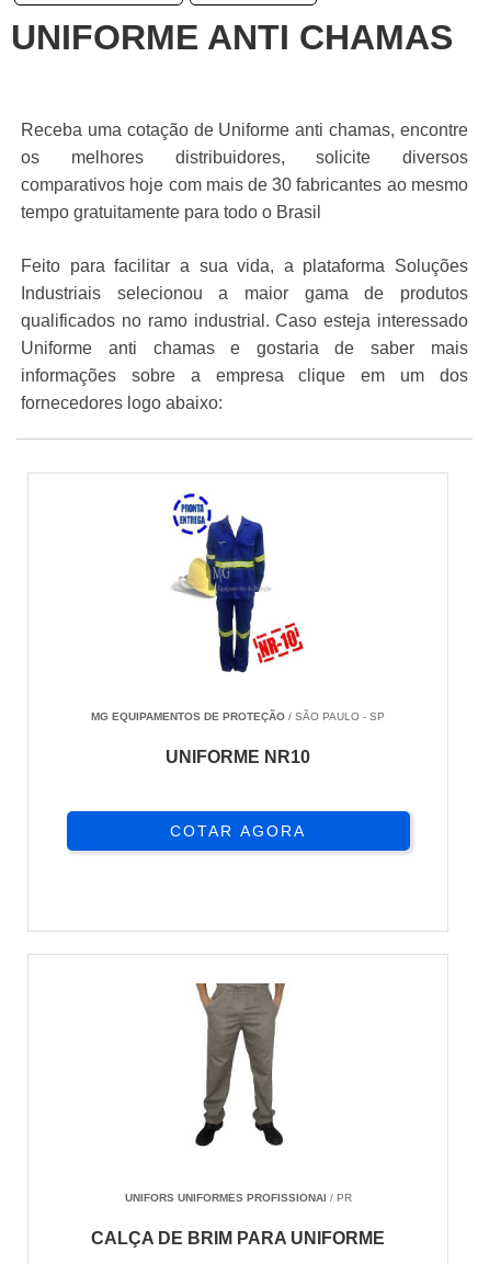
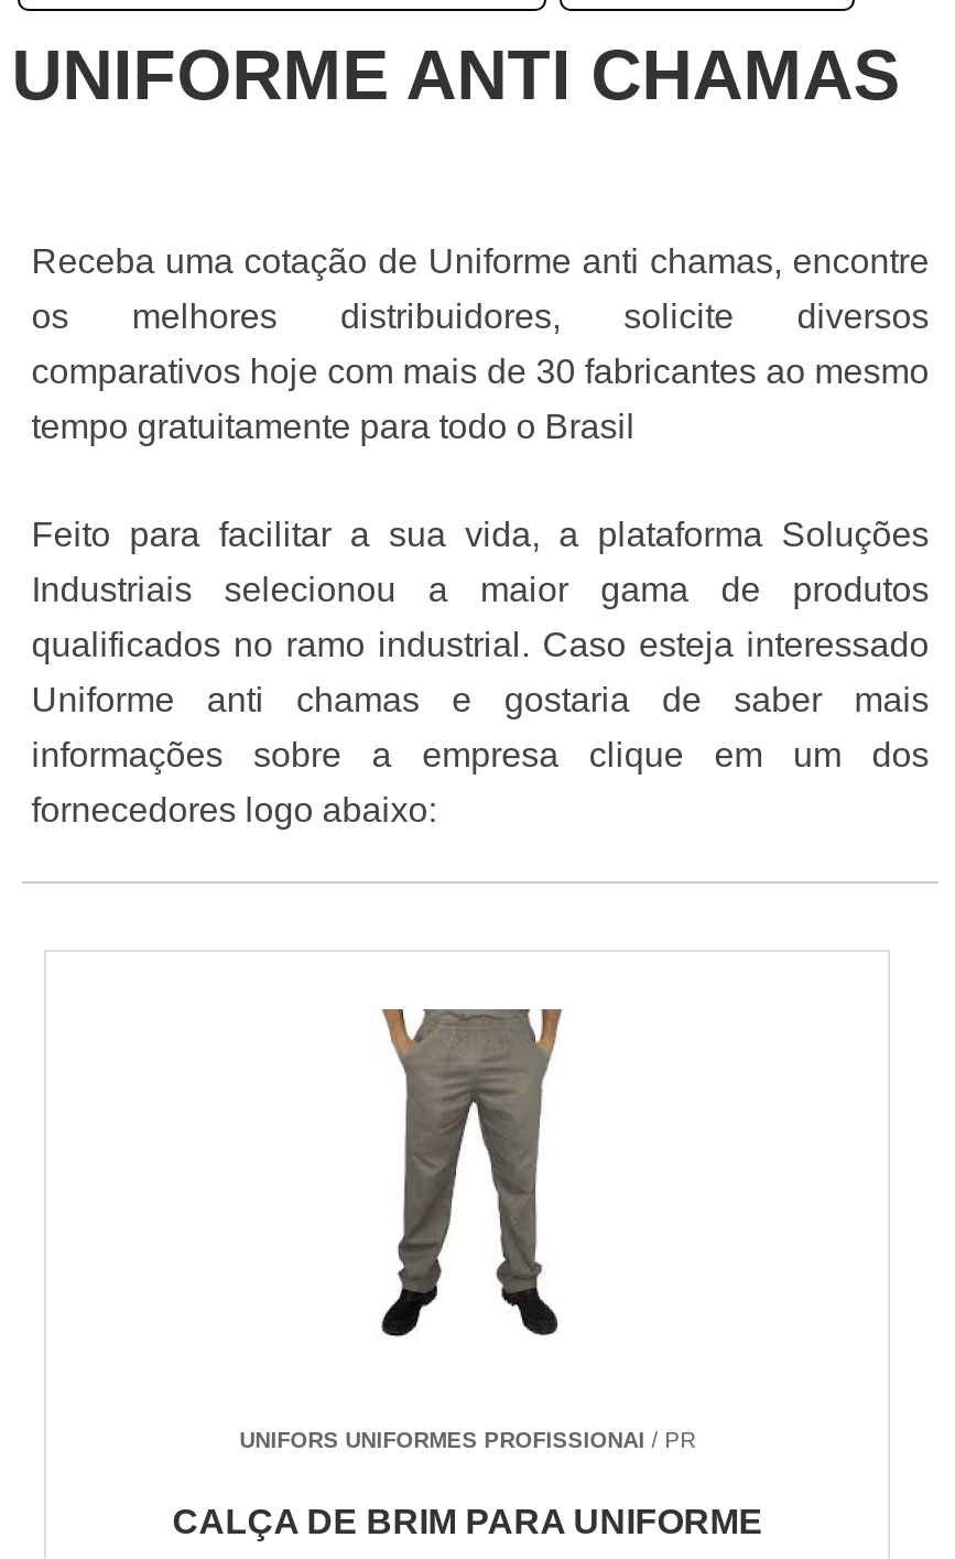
[91,492,385,767] [image] | MG EQUIPAMENTOS DE PROTEÇÃO / SÃO PAULO - SP | UNIFORME NR10 -> none
[170,823,306,840] COTAR AGORA -> none

